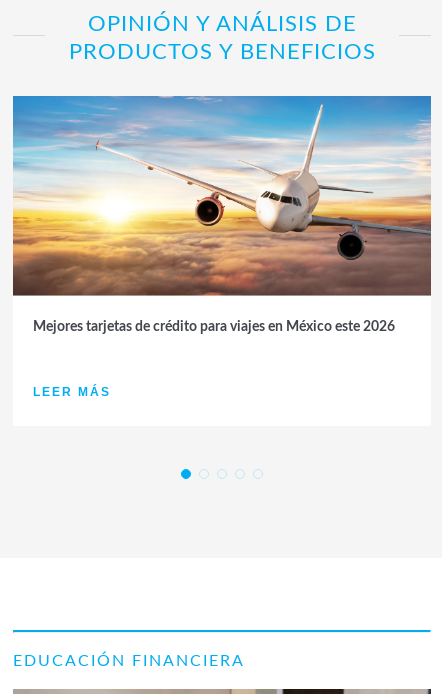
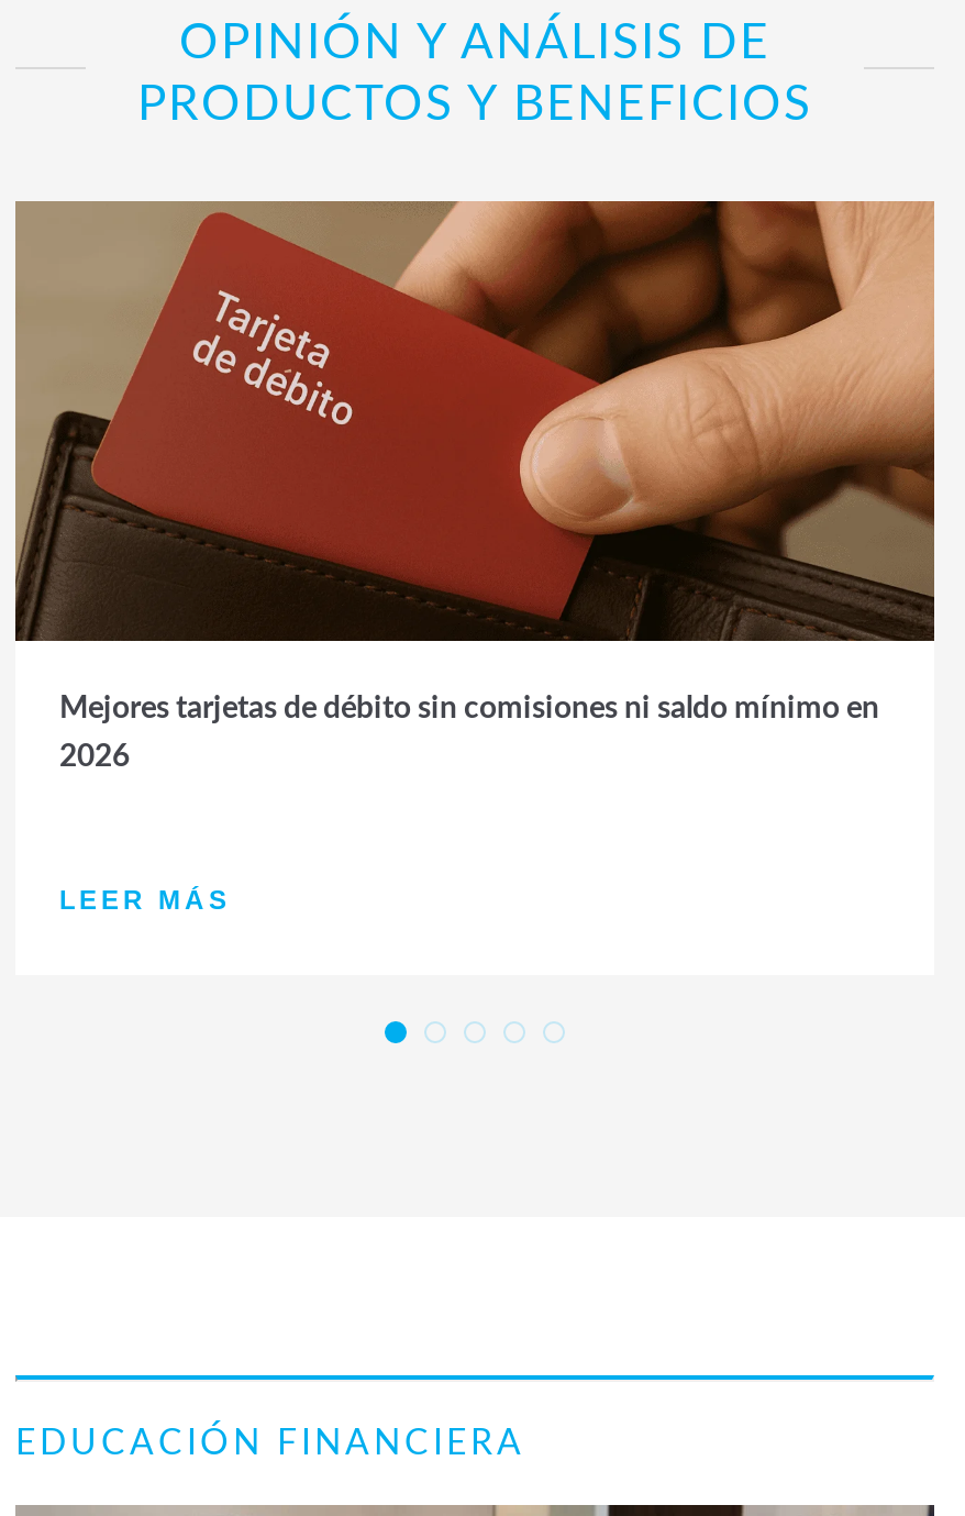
[12,95,432,334] [image] | Mejores tarjetas de crédito para viajes en México este 2026 -> [13,199,936,773] [image] | Mejores tarjetas de débito sin comisiones ni saldo mínimo en | 2026
moved [33,385,111,399] -> [59,885,231,916]: LEER MÁS

